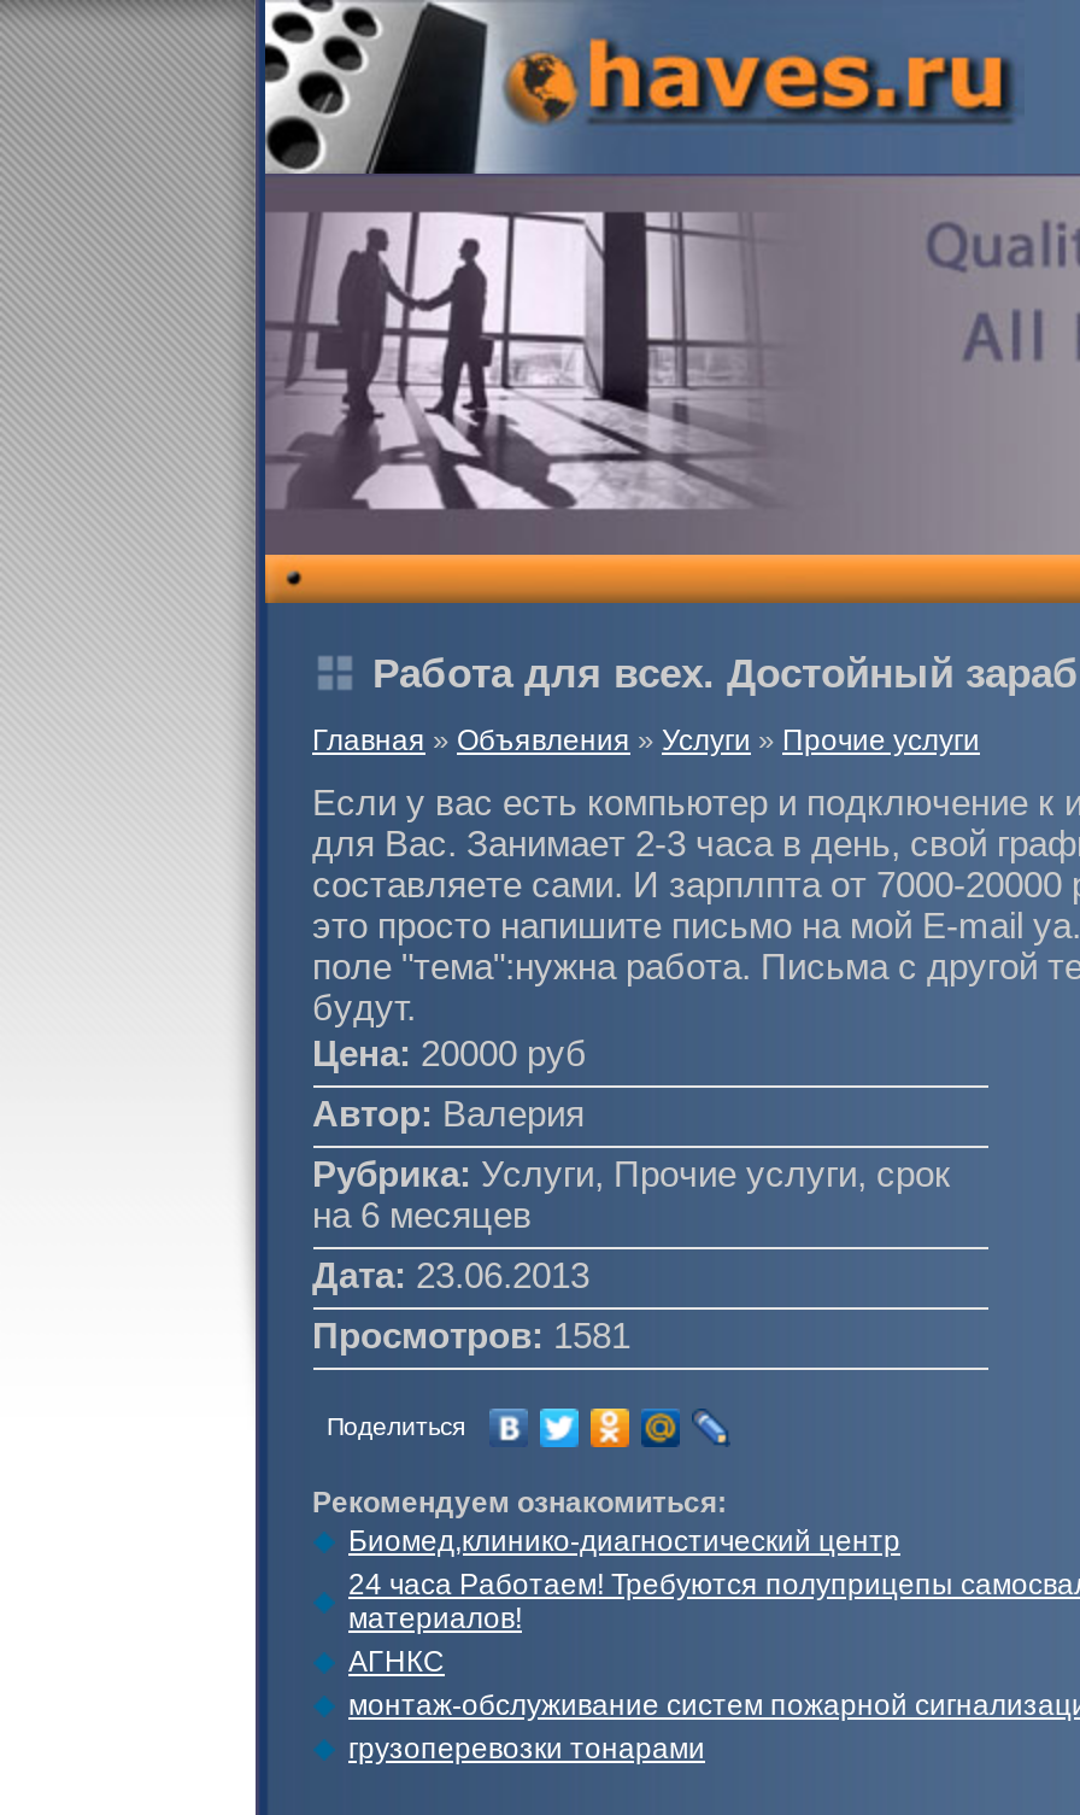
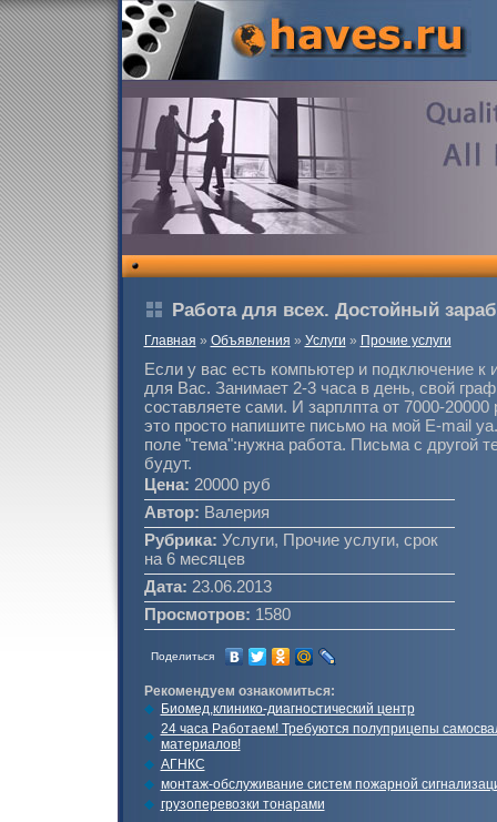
[312,1315,630,1356] Просмотров: 1581 -> [144,605,290,623] Просмотров: 1580

